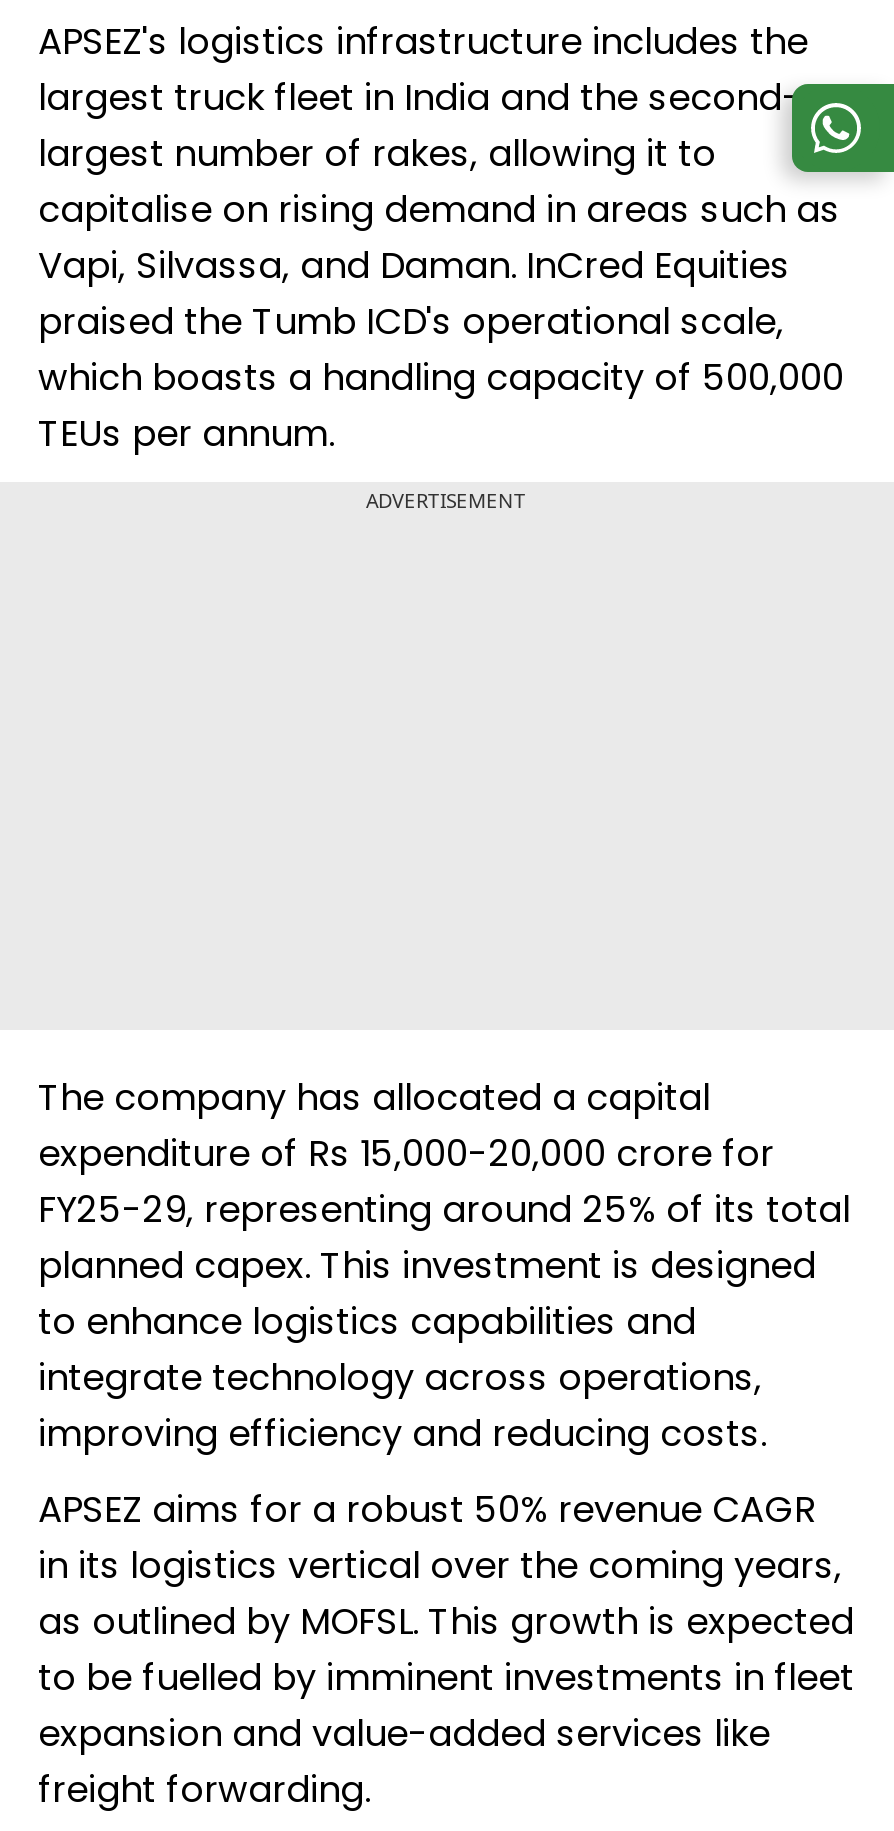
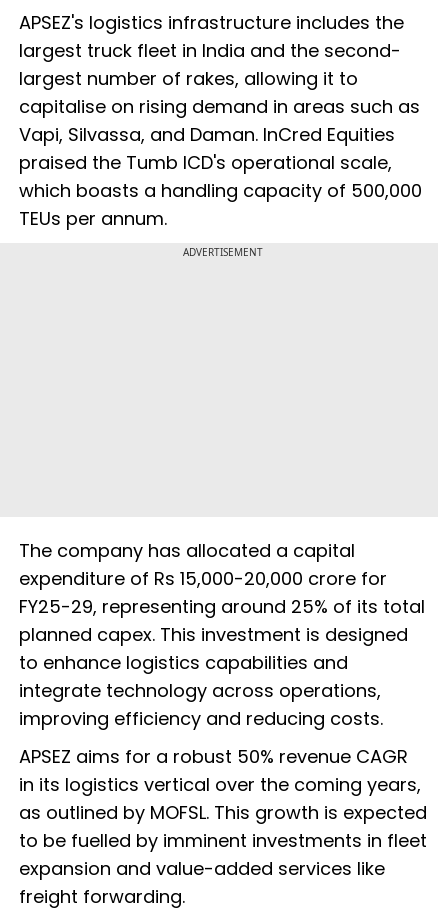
[780,82,888,182] [image] -> none

